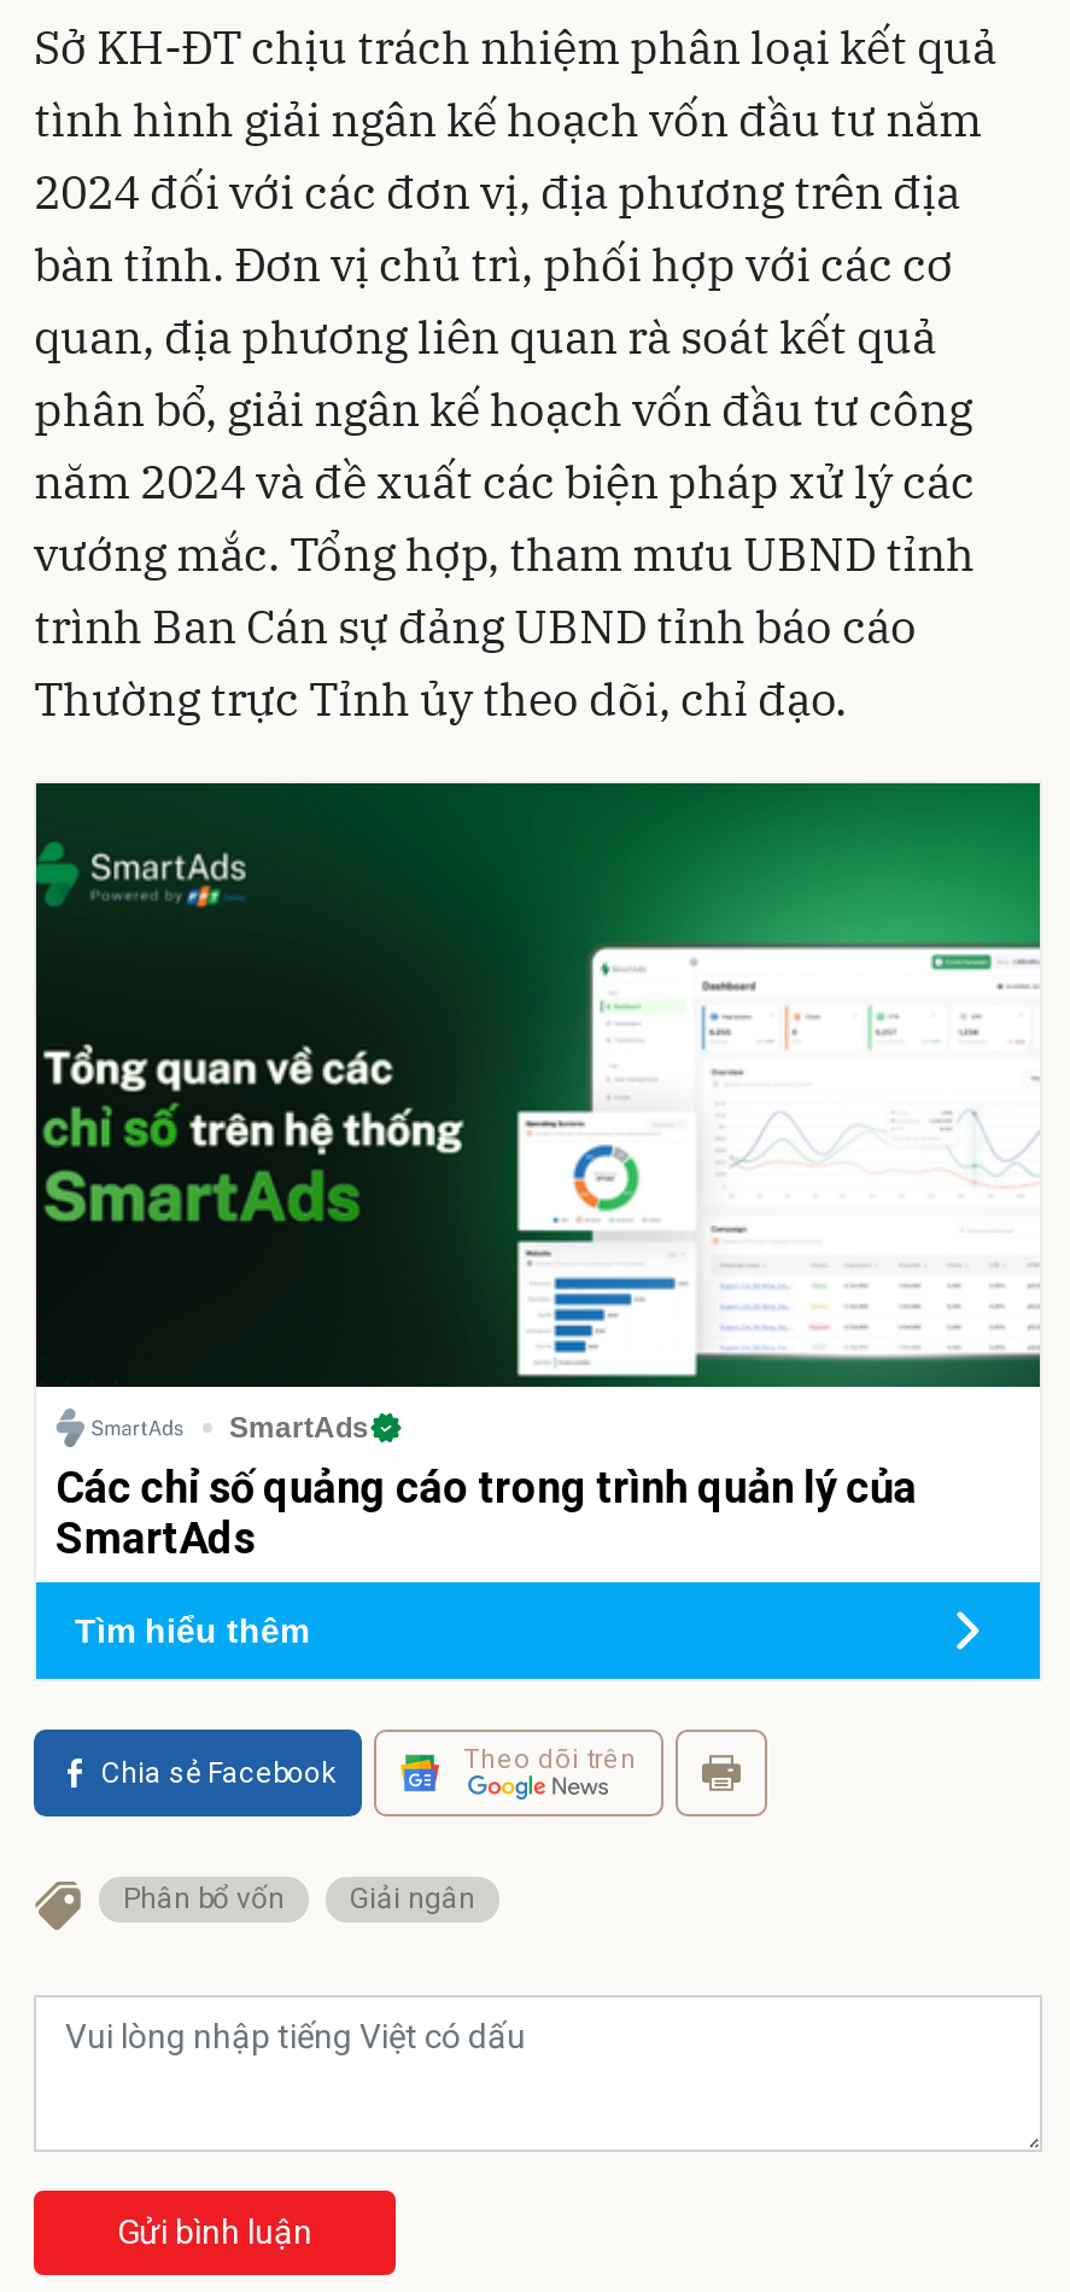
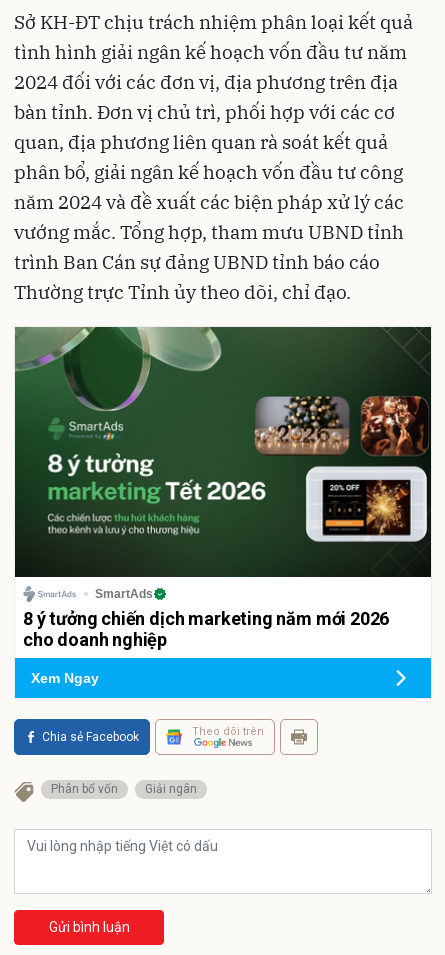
[36,781,1042,1562] [image] | Các chỉ số quảng cáo trong trình quản lý của | SmartAds -> [14,326,432,650] [image] | 8 ý tưởng chiến dịch marketing năm mới 2026 | cho doanh nghiệp
[75,1612,309,1650] Tìm hiểu thêm -> [31,670,99,686] Xem Ngay

